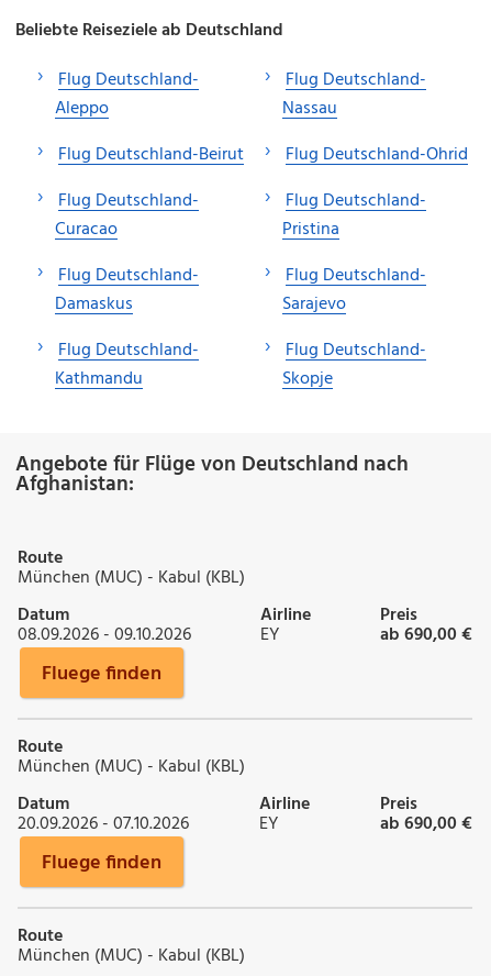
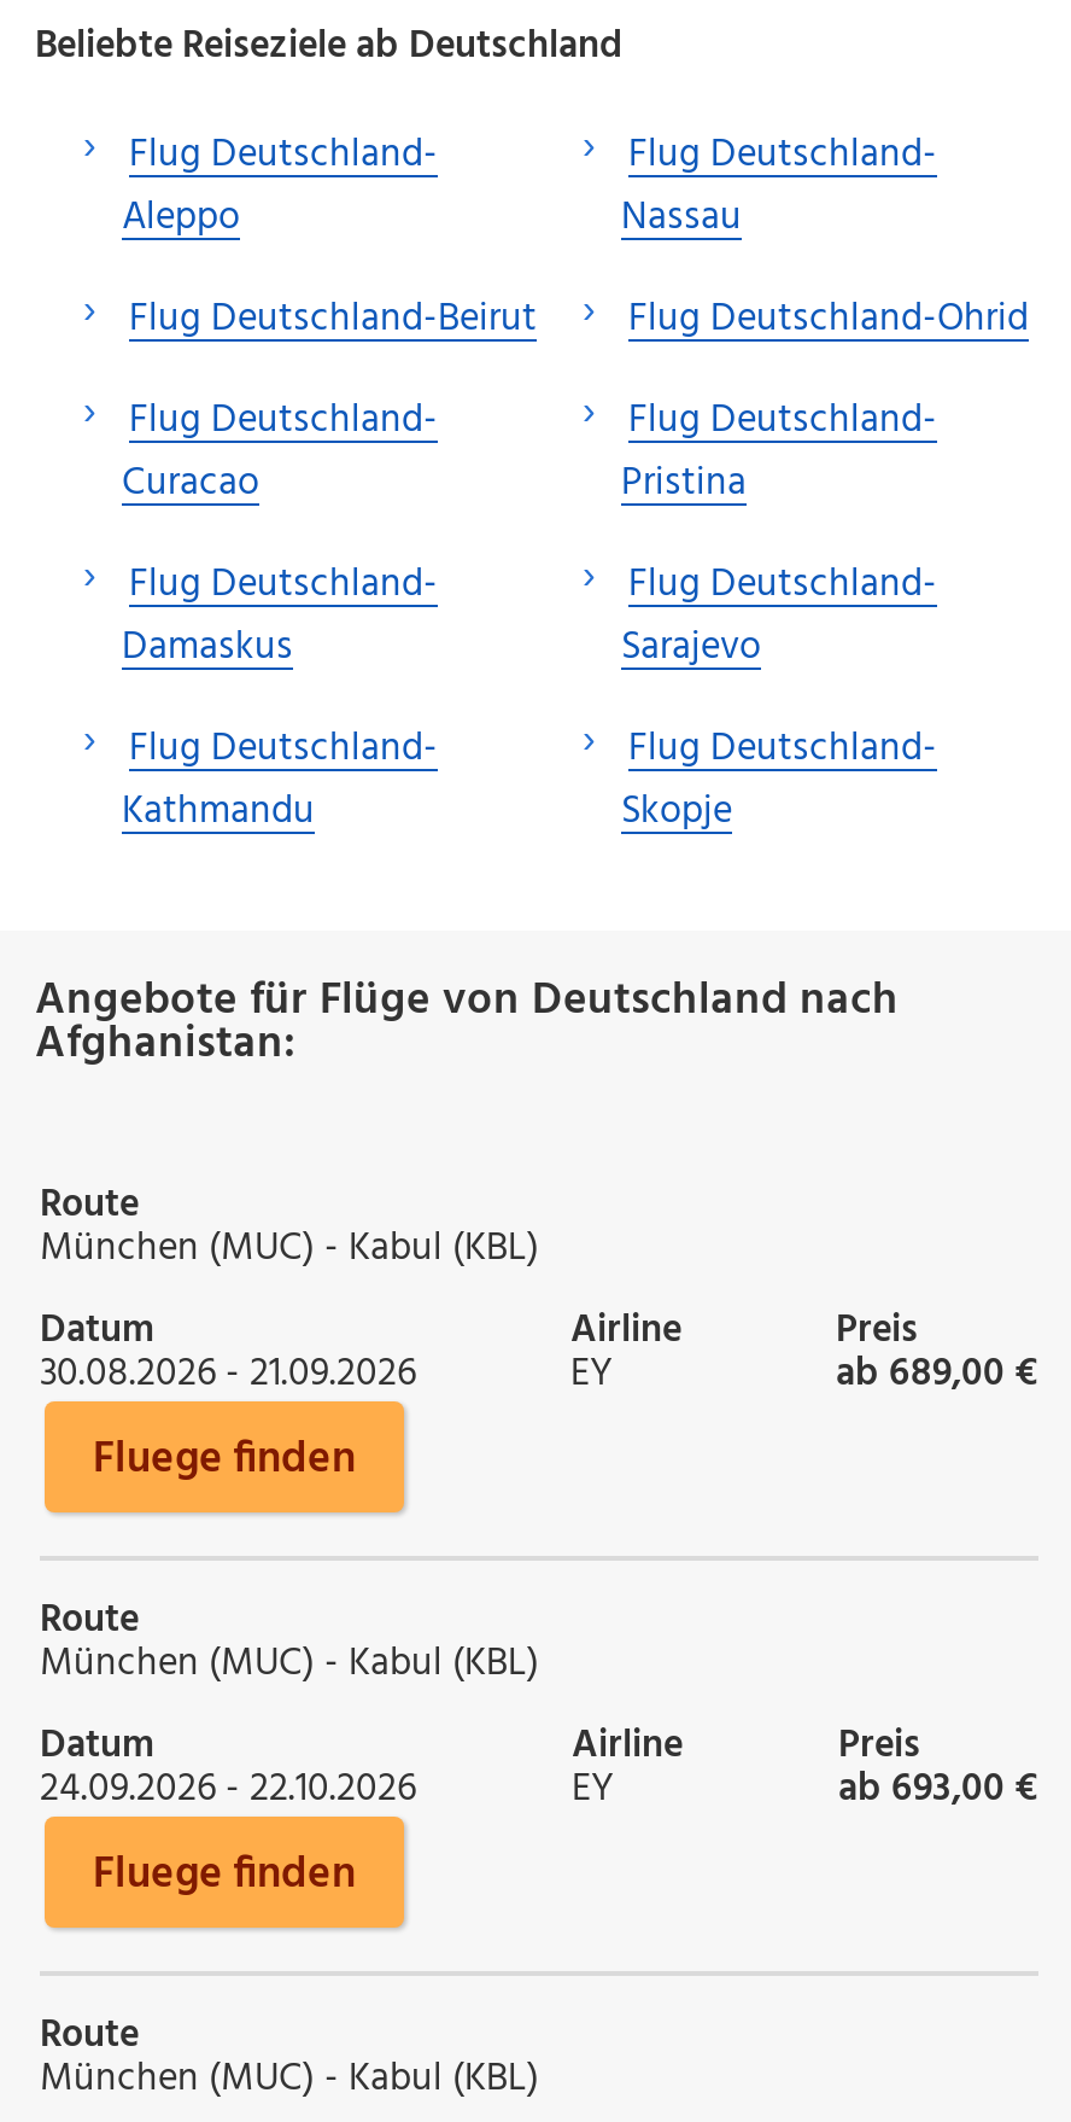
[18,621,191,650] 08.09.2026 - 09.10.2026 -> [40,1343,416,1406] 30.08.2026 - 21.09.2026
[380,621,472,650] ab 690,00 € -> [836,1343,1038,1406] ab 689,00 €
[18,810,189,839] 20.09.2026 - 07.10.2026 -> [40,1759,416,1821] 24.09.2026 - 22.10.2026
[380,810,472,839] ab 690,00 € -> [838,1759,1038,1821] ab 693,00 €

